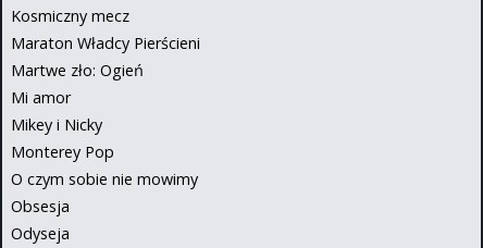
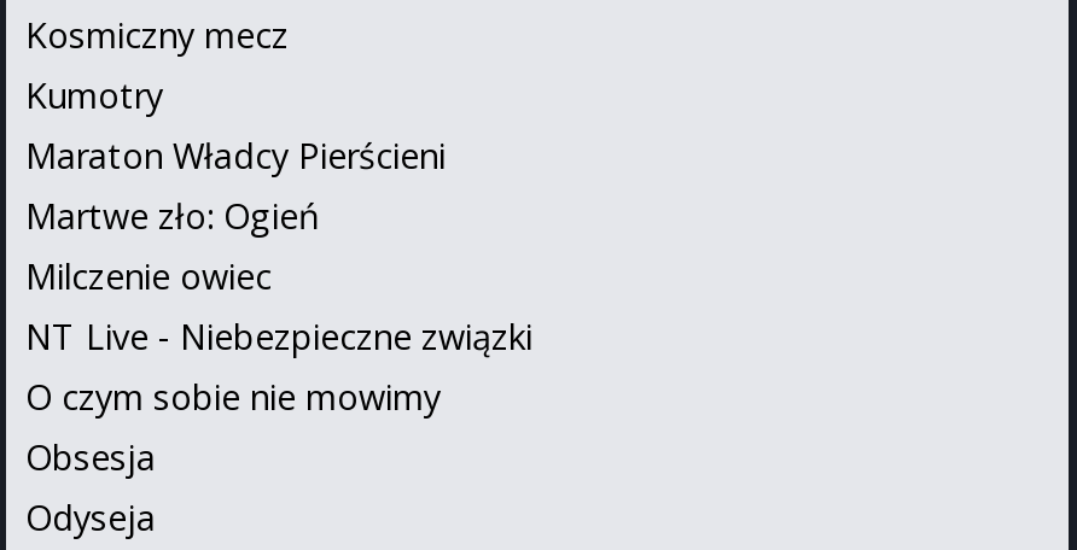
none -> [25,71,163,117] Kumotry
moved [11,32,200,80] -> [25,131,446,238]: Maraton Władcy Pierścieni | Martwe zło: Ogień
[11,86,114,162] Mi amor | Mikey i Nicky | Monterey Pop -> [25,252,532,358] Milczenie owiec | NT Live - Niebezpieczne związki

